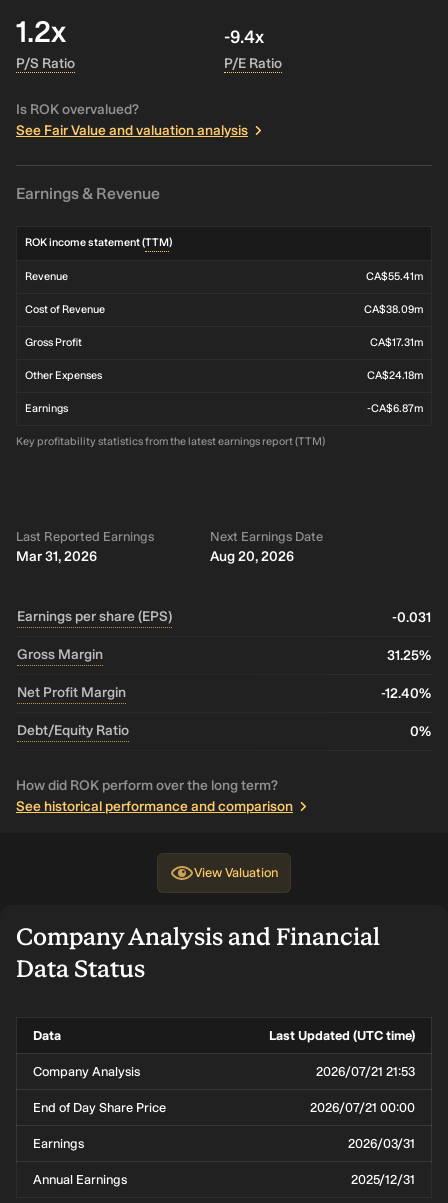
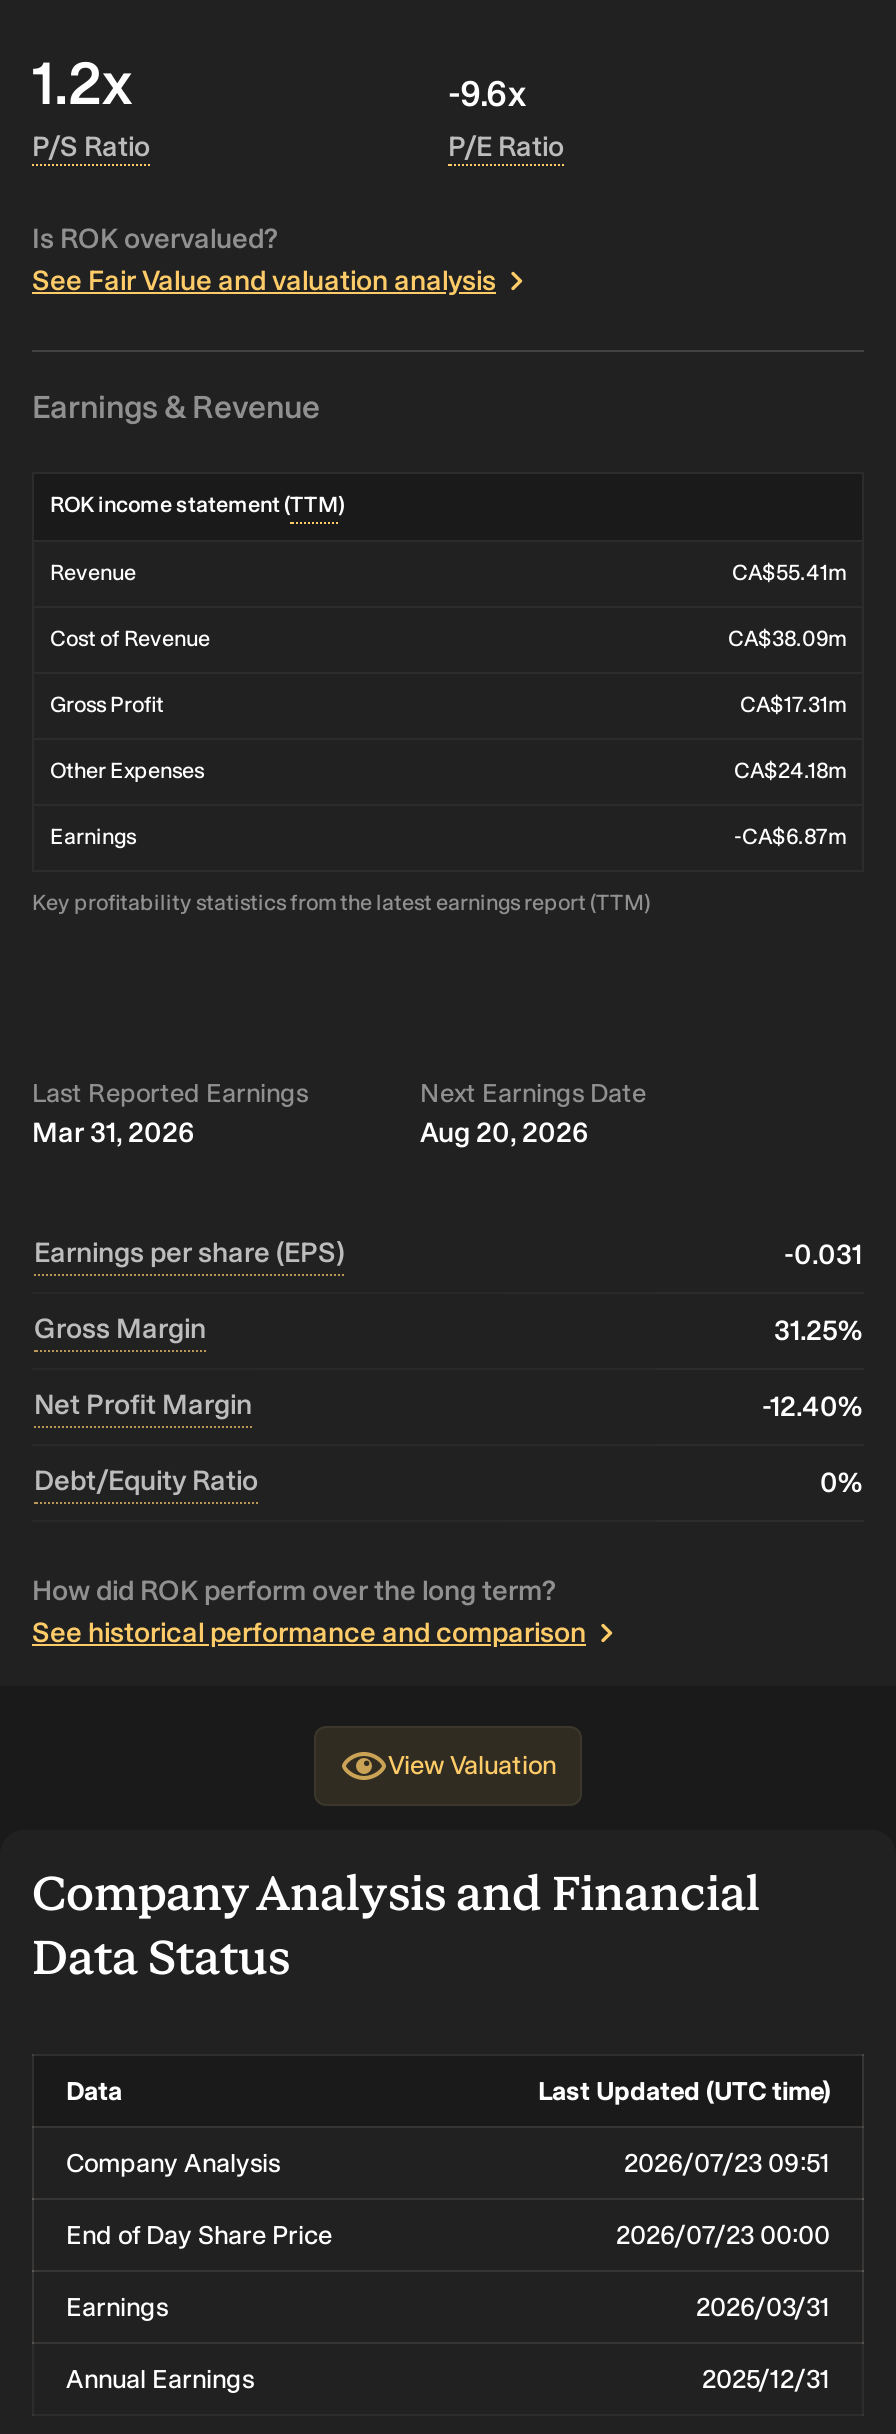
[224,26,264,48] -9.4x -> [448,71,526,115] -9.6x
[316,1064,415,1079] 2026/07/21 21:53 -> [624,2147,830,2177] 2026/07/23 09:51
[310,1100,415,1115] 2026/07/21 00:00 -> [616,2219,830,2249] 2026/07/23 00:00

